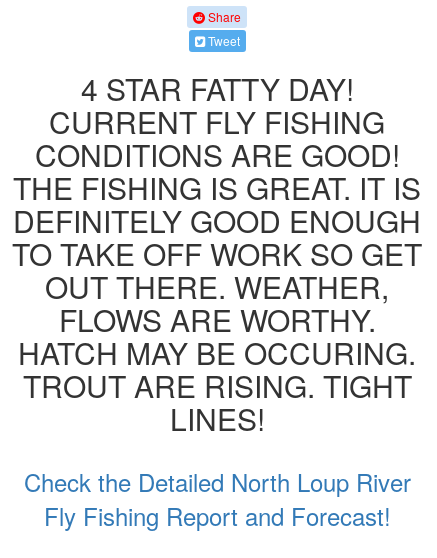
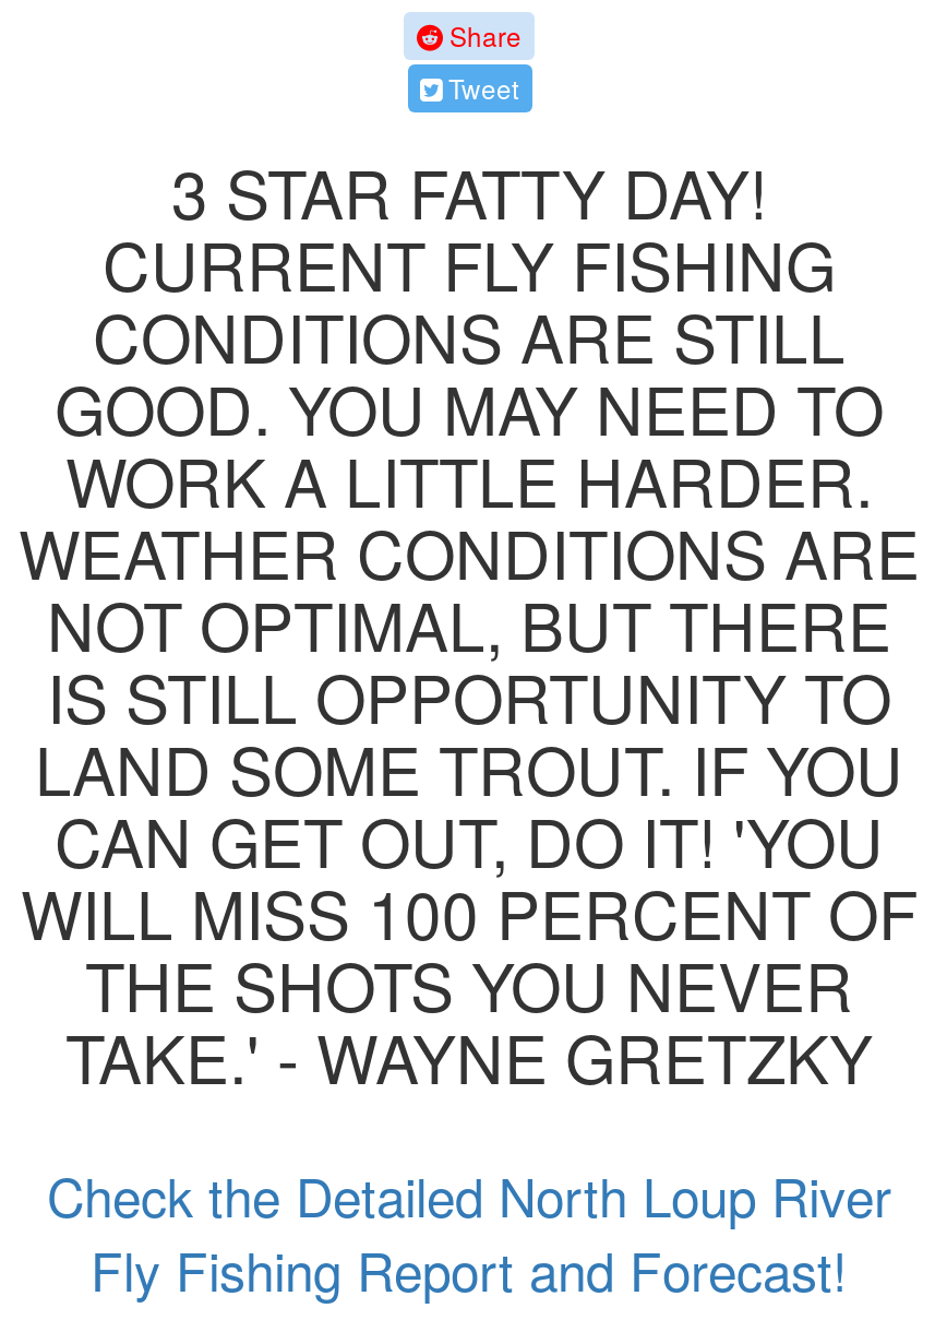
[80,67,353,110] 4 STAR FATTY DAY! -> [171,145,767,238] 3 STAR FATTY DAY!
[12,133,422,440] CONDITIONS ARE GOOD! | THE FISHING IS GREAT. IT IS | DEFINITELY GOOD ENOUGH | TO TAKE OFF WORK SO GET | OUT THERE. WEATHER, | FLOWS ARE WORTHY. | HATCH MAY BE OCCURING. | TROUT ARE RISING. TIGHT | LINES! -> [19,289,920,1103] CONDITIONS ARE STILL | GOOD. YOU MAY NEED TO | WORK A LITTLE HARDER. | WEATHER CONDITIONS ARE | NOT OPTIMAL, BUT THERE | IS STILL OPPORTUNITY TO | LAND SOME TROUT. IF YOU | CAN GET OUT, DO IT! 'YOU | WILL MISS 100 PERCENT OF | THE SHOTS YOU NEVER | TAKE.' - WAYNE GRETZKY

